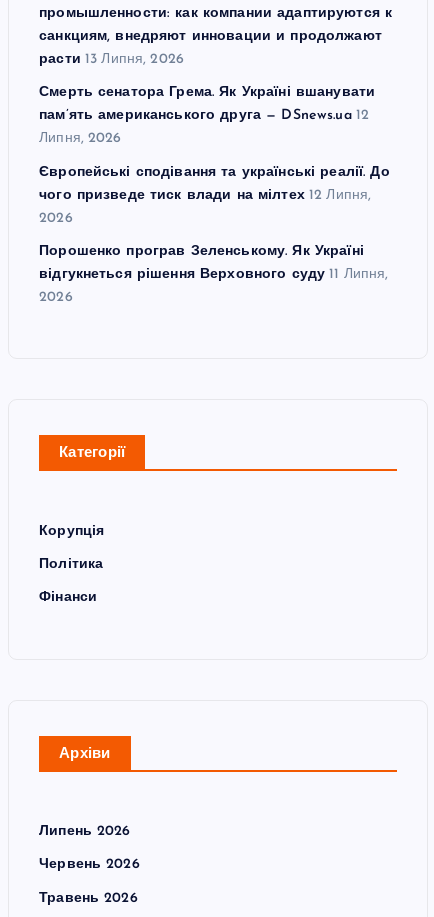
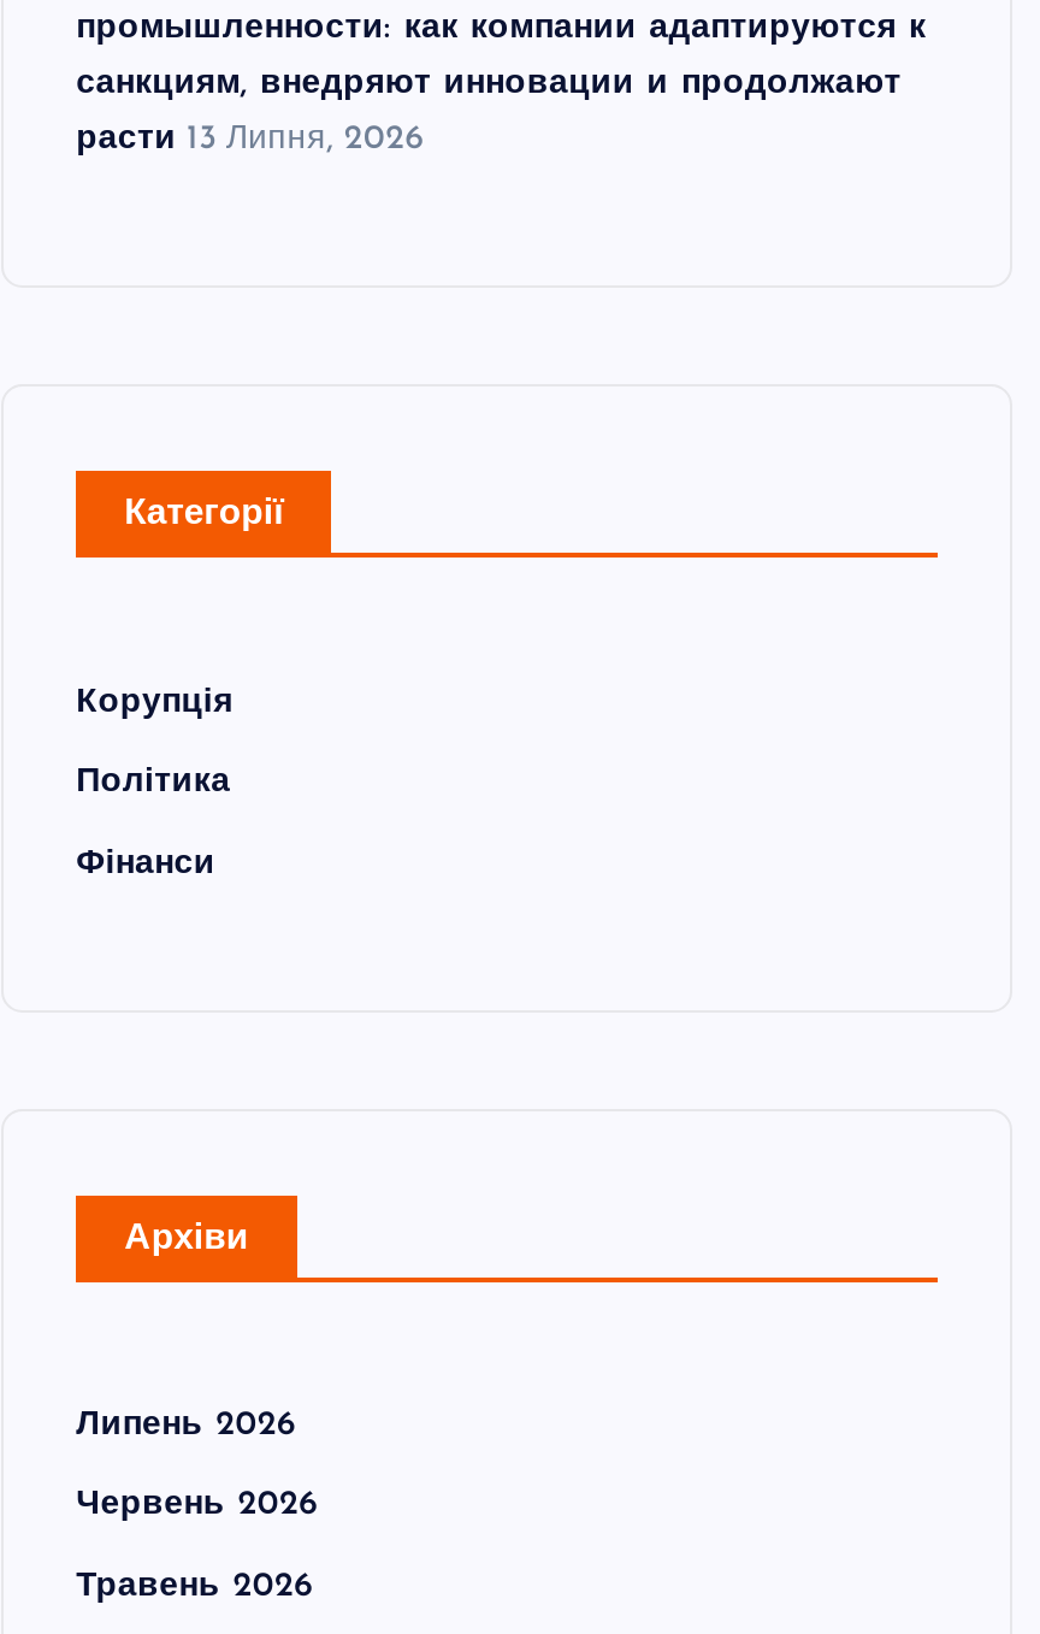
[39,85,390,305] Смерть сенатора Грема. Як Україні вшанувати | пам’ять американського друга — DSnews.ua 12 | Липня, 2026 | Європейські сподівання та українські реалії. До | чого призведе тиск влади на мілтех 12 Липня, | 2026 | Порошенко програв Зеленському. Як Україні | відгукнеться рішення Верховного суду 11 Липня, | 2026 -> none

